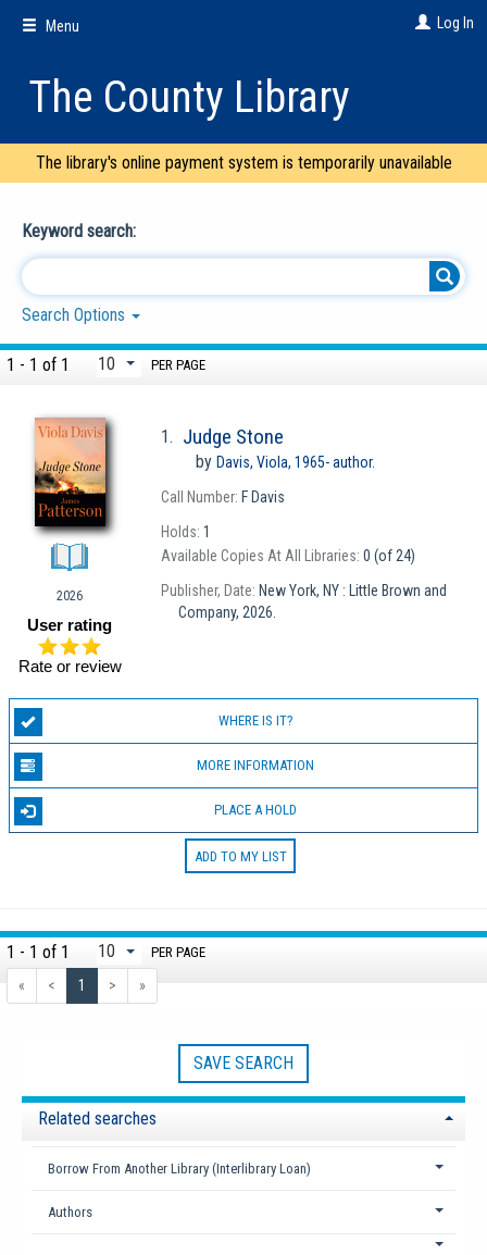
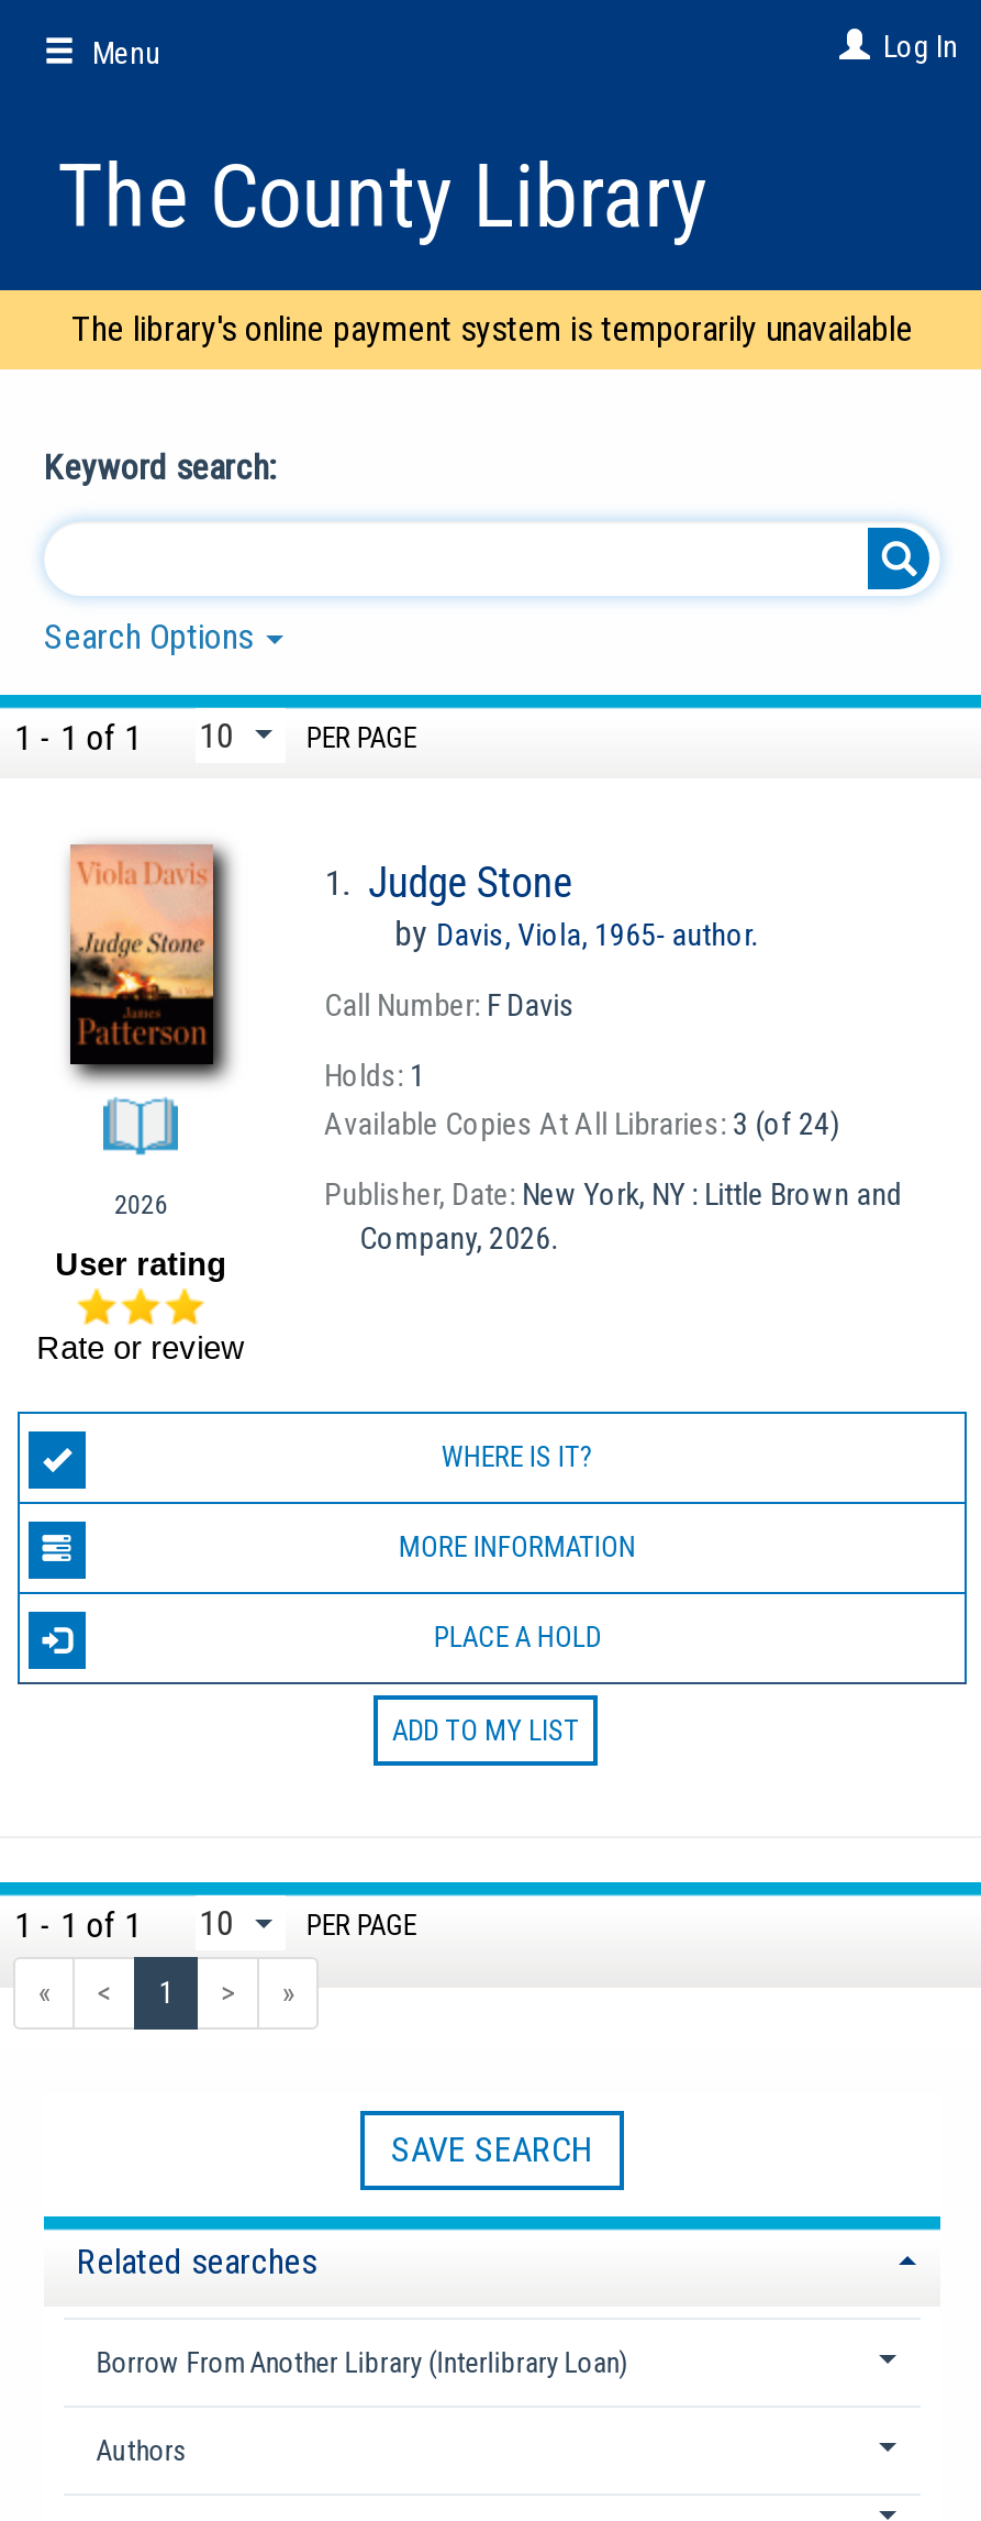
[160,547,415,564] Available Copies At All Libraries: 0 (of 24) -> [324,1106,838,1141] Available Copies At All Libraries: 3 (of 24)

